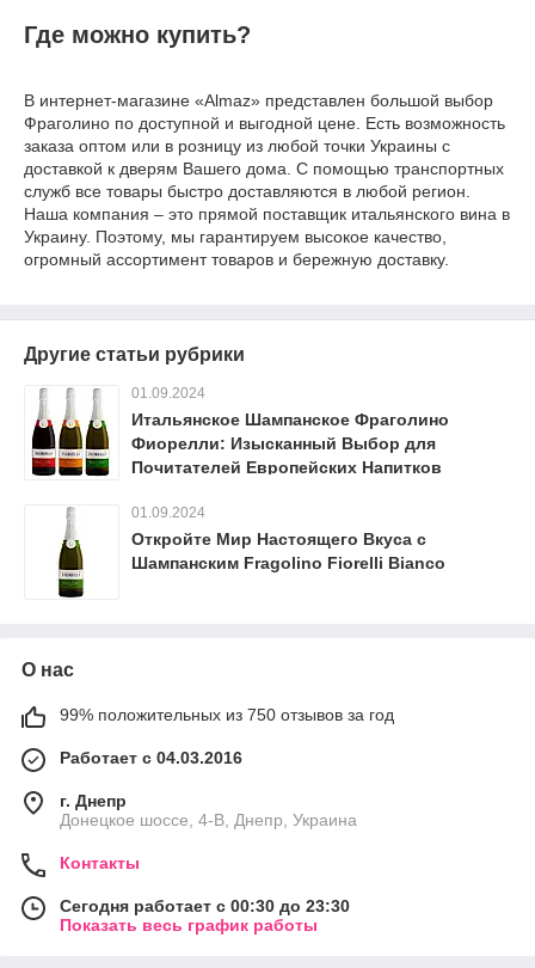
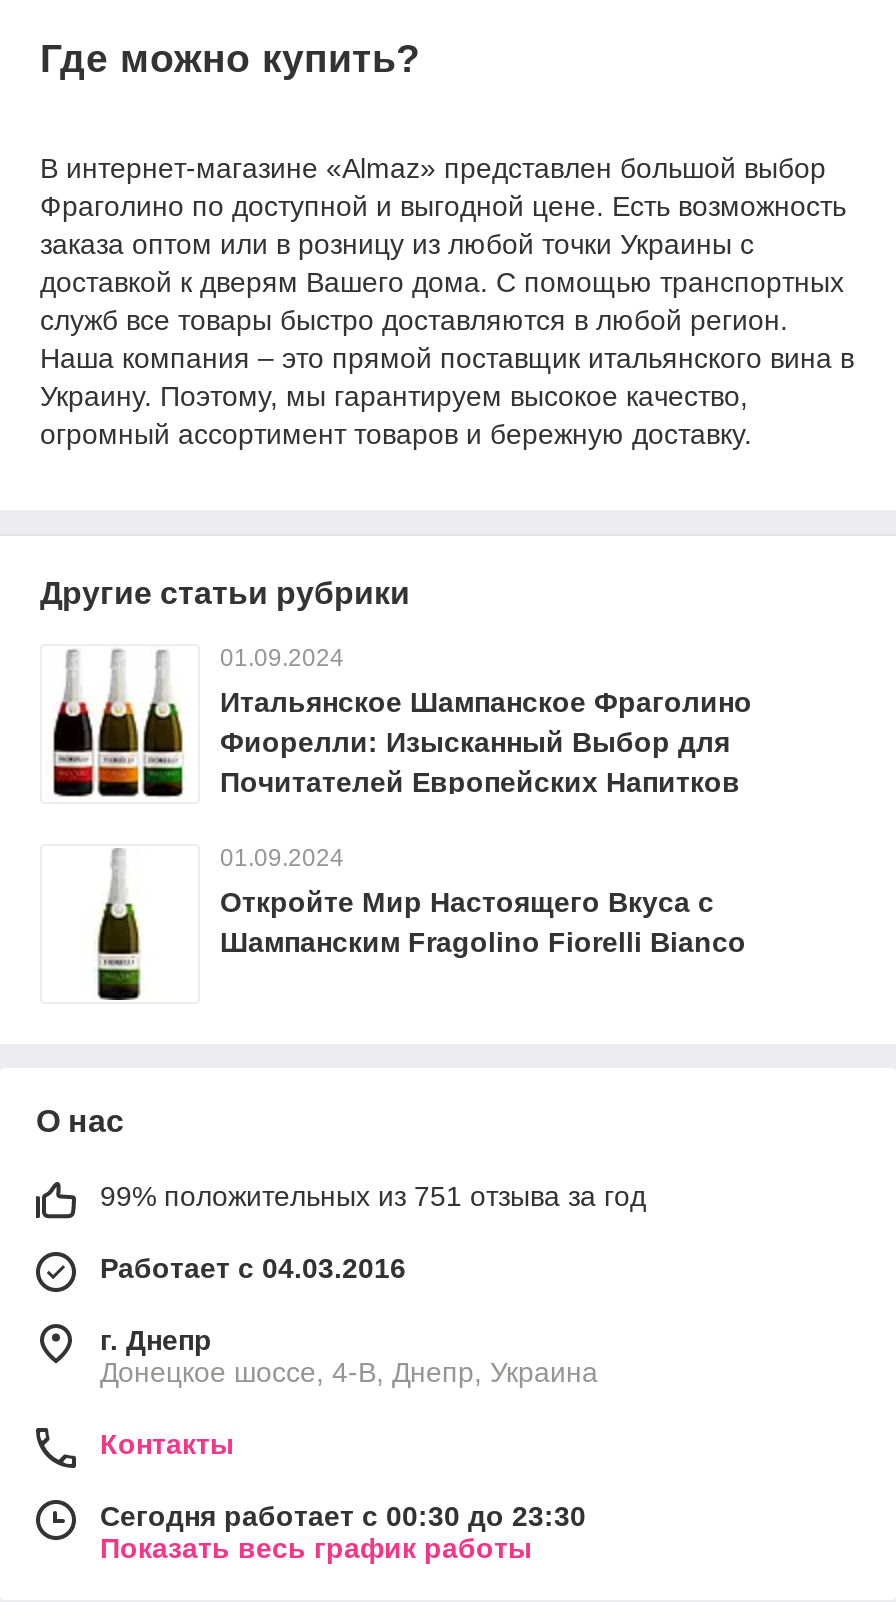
[60,705,394,724] 99% положительных из 750 отзывов за год -> [100,1180,646,1212] 99% положительных из 751 отзыва за год

